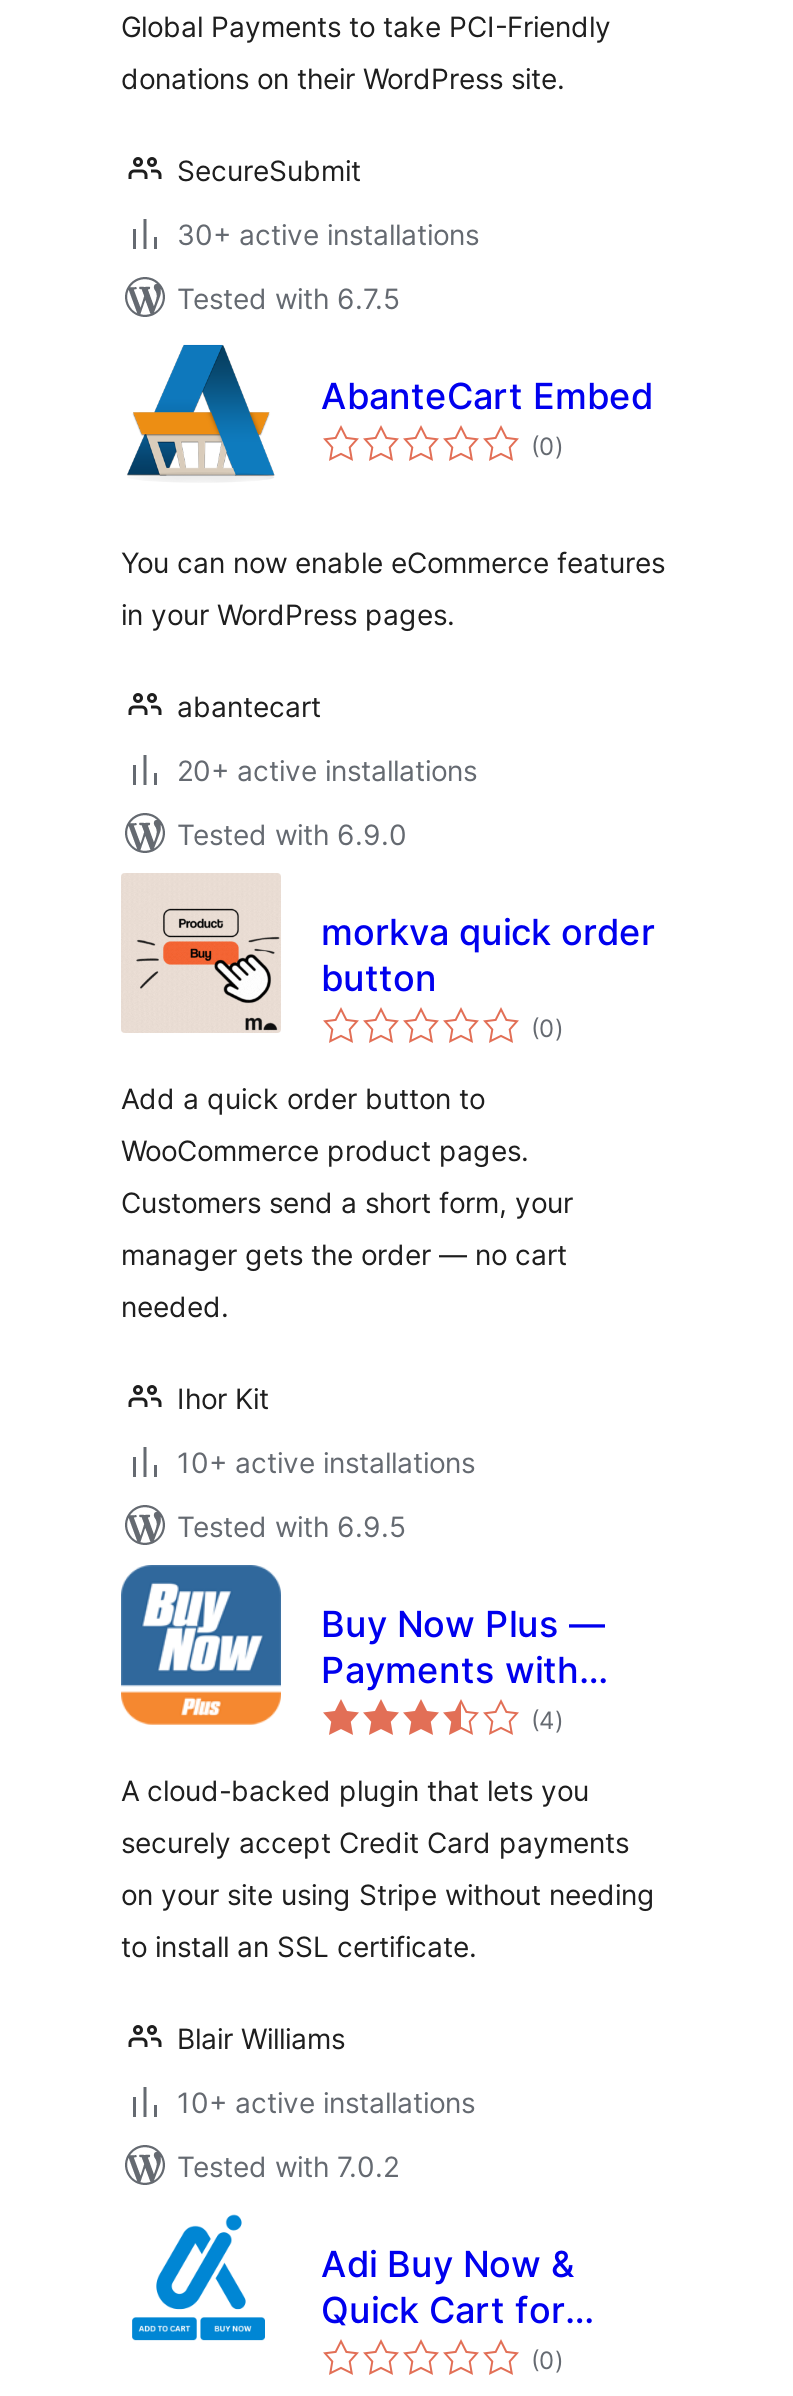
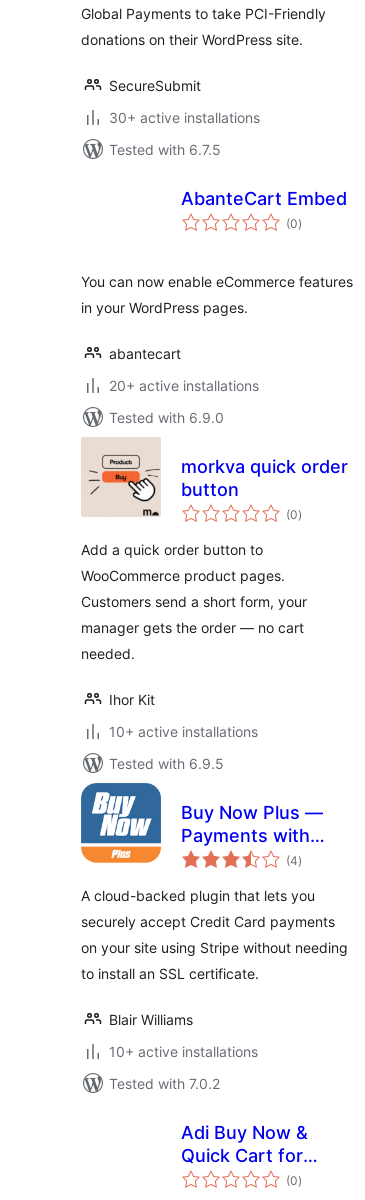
[125,343,277,479] [image] -> none
[129,2213,267,2343] [image] -> none

